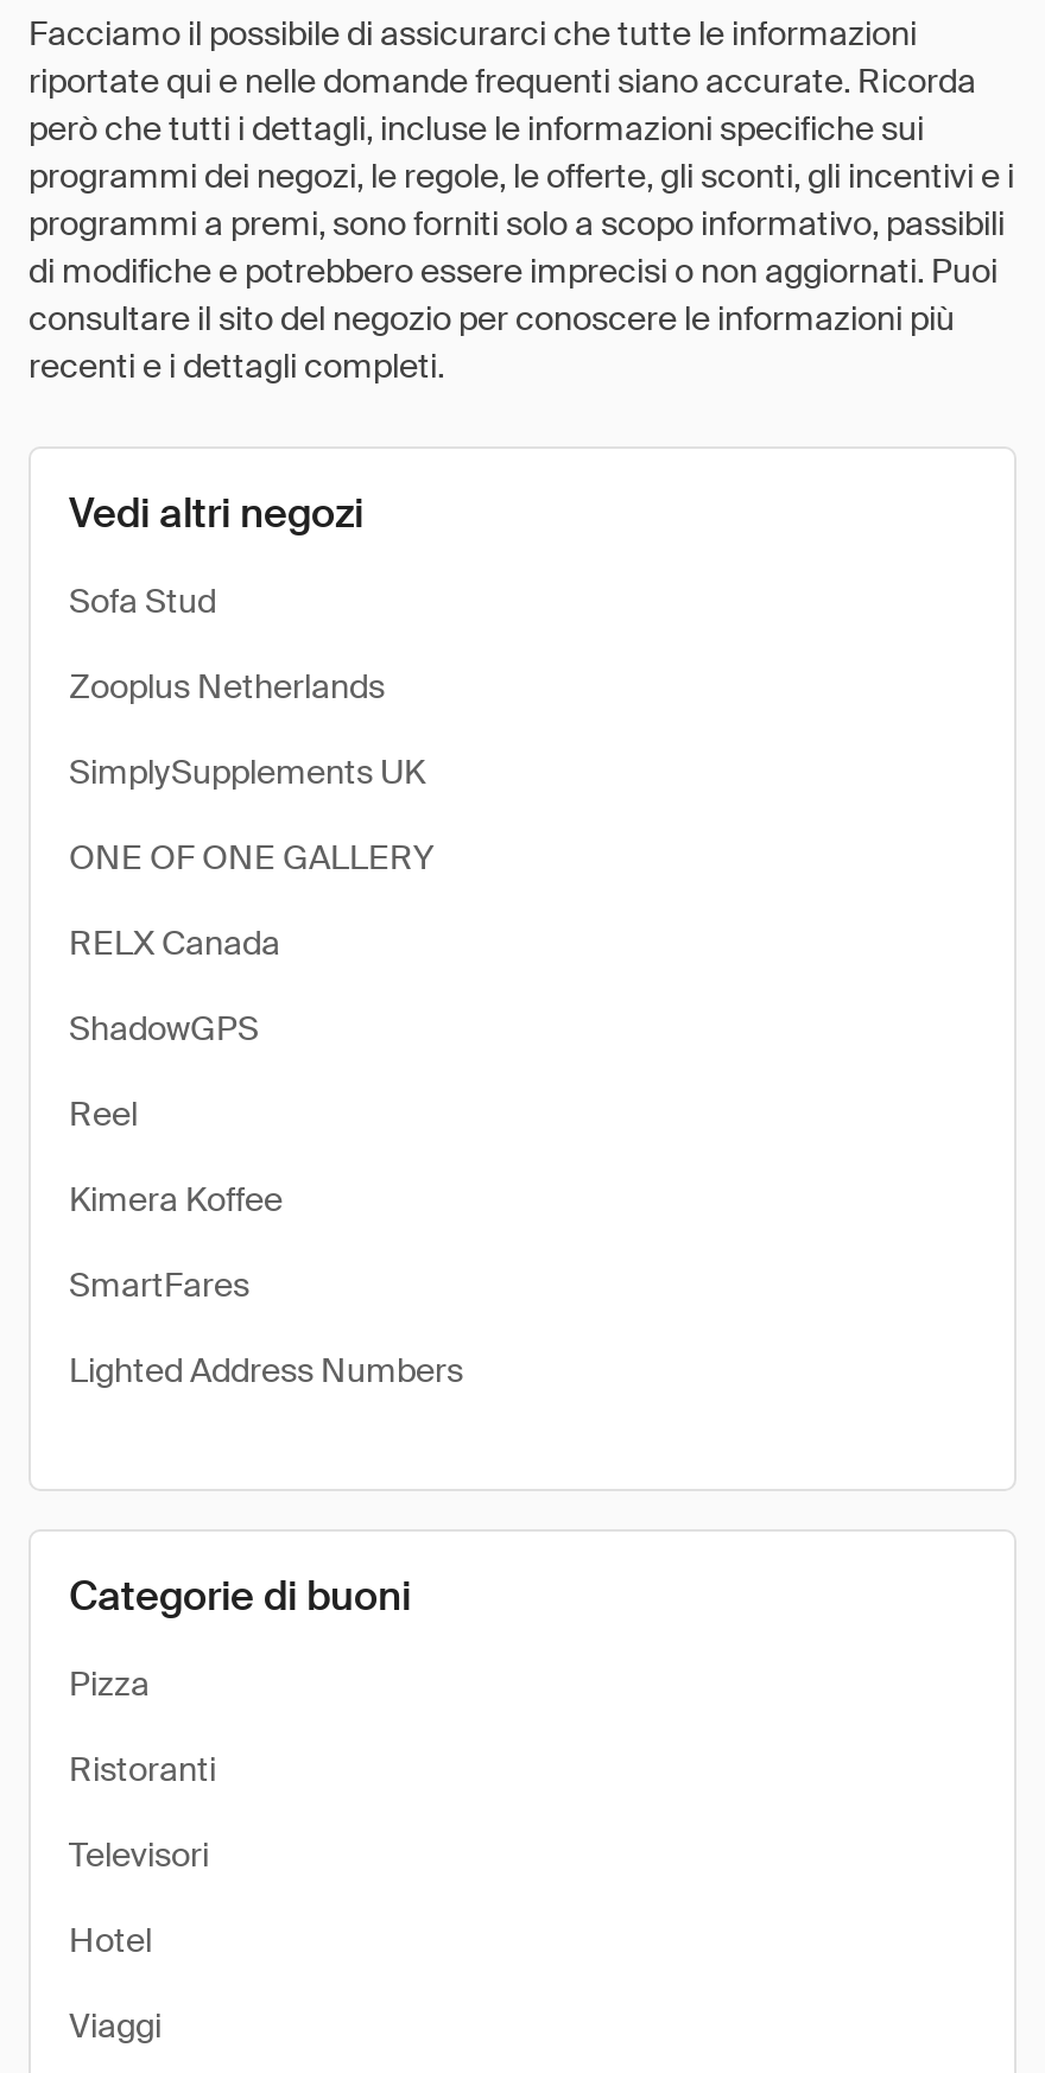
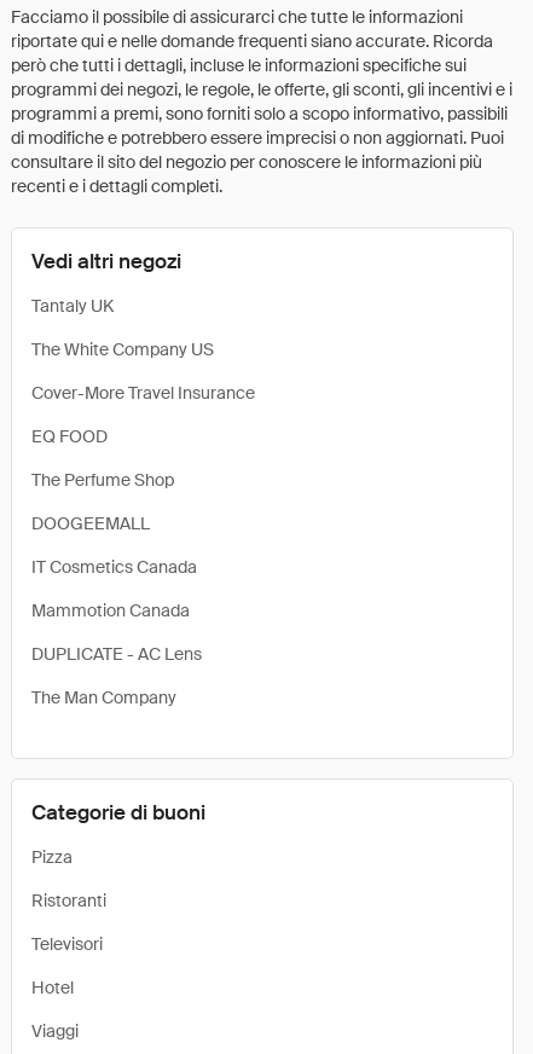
[69,579,216,622] Sofa Stud -> [31,295,114,317] Tantaly UK
[69,665,385,708] Zooplus Netherlands -> [31,338,214,360] The White Company US
[69,750,425,793] SimplySupplements UK -> [31,382,255,404] Cover-More Travel Insurance
[69,836,435,879] ONE OF ONE GALLERY -> [31,425,108,447] EQ FOOD
[69,921,280,964] RELX Canada -> [31,469,174,491] The Perfume Shop
[69,1007,259,1050] ShadowGPS -> [31,512,150,534] DOOGEEMALL
[69,1092,138,1135] Reel -> [31,556,197,578] IT Cosmetics Canada
[69,1178,283,1221] Kimera Koffee -> [31,600,190,621] Mammotion Canada
[69,1263,249,1306] SmartFares -> [31,643,202,665] DUPLICATE - AC Lens
[69,1349,463,1391] Lighted Address Numbers -> [31,687,176,708] The Man Company

